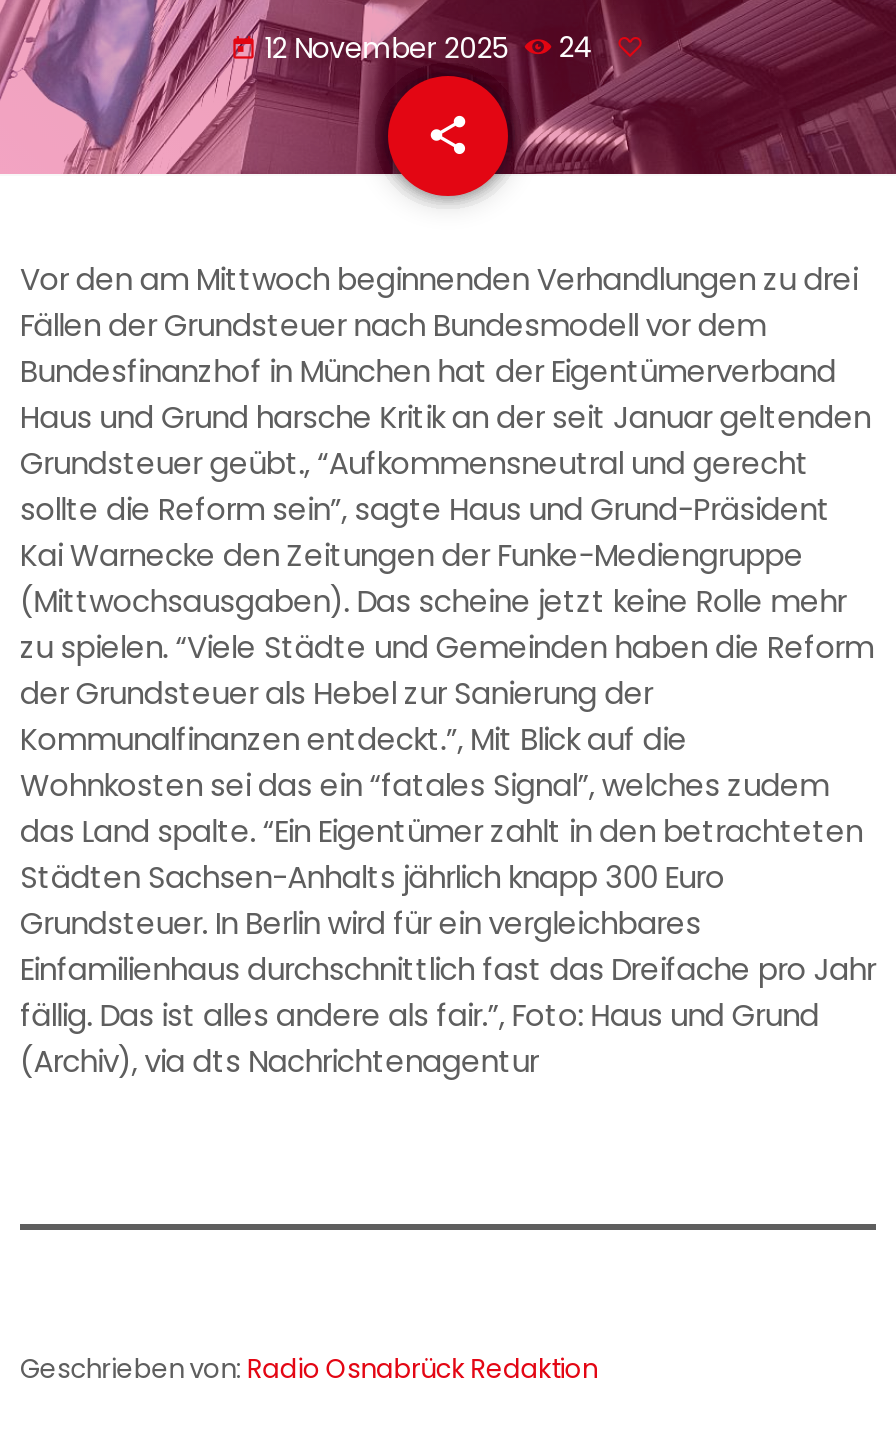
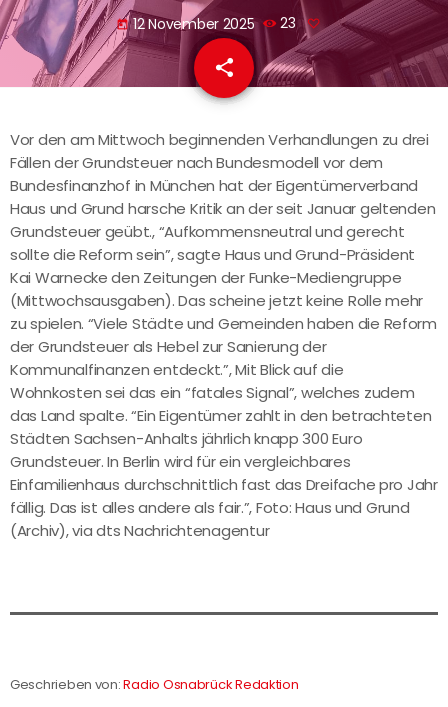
[558,28,601,68] 24 -> [280,14,299,34] 23

